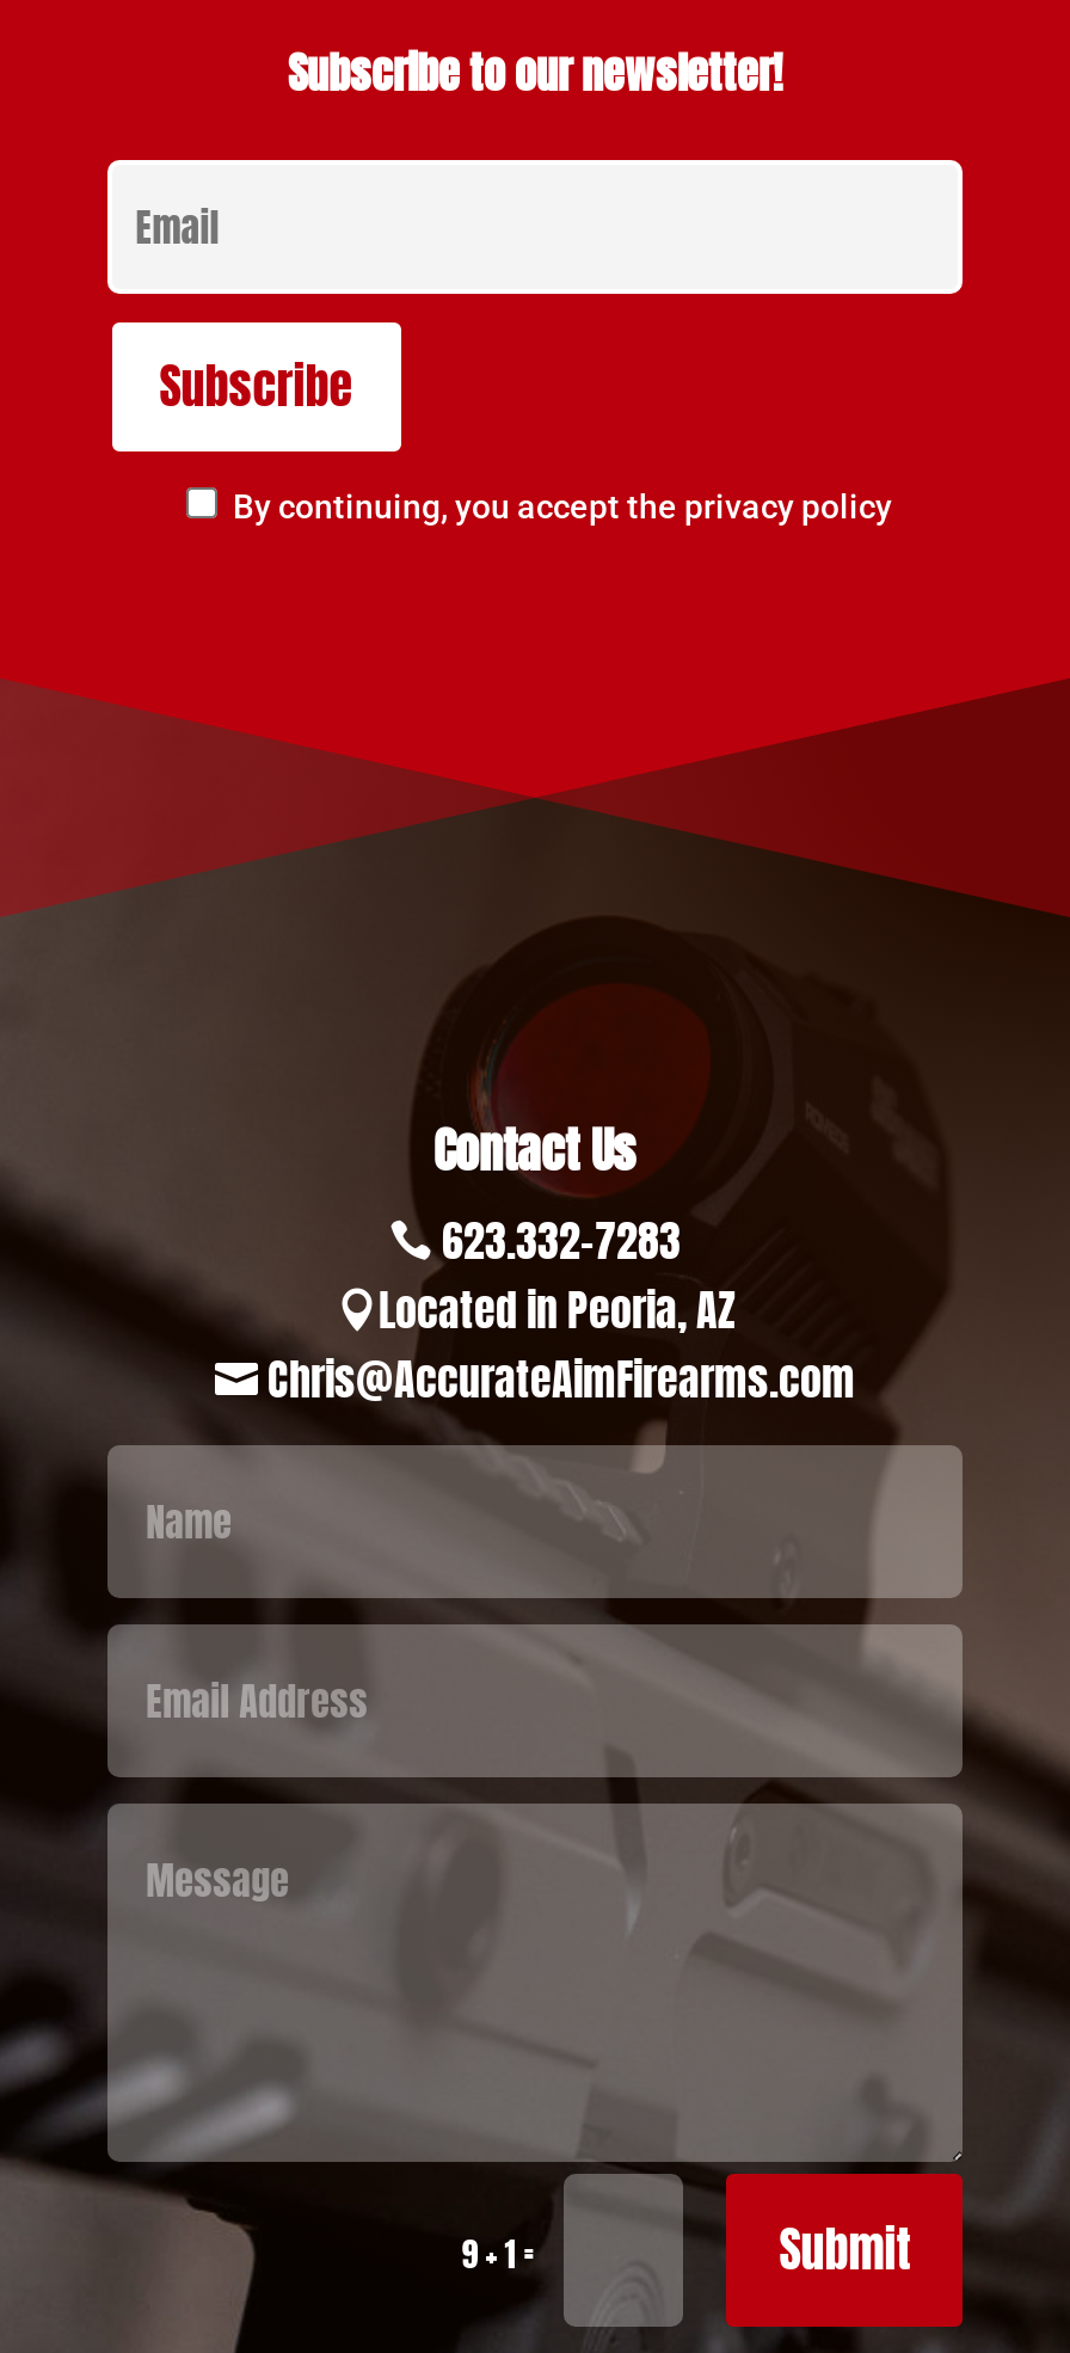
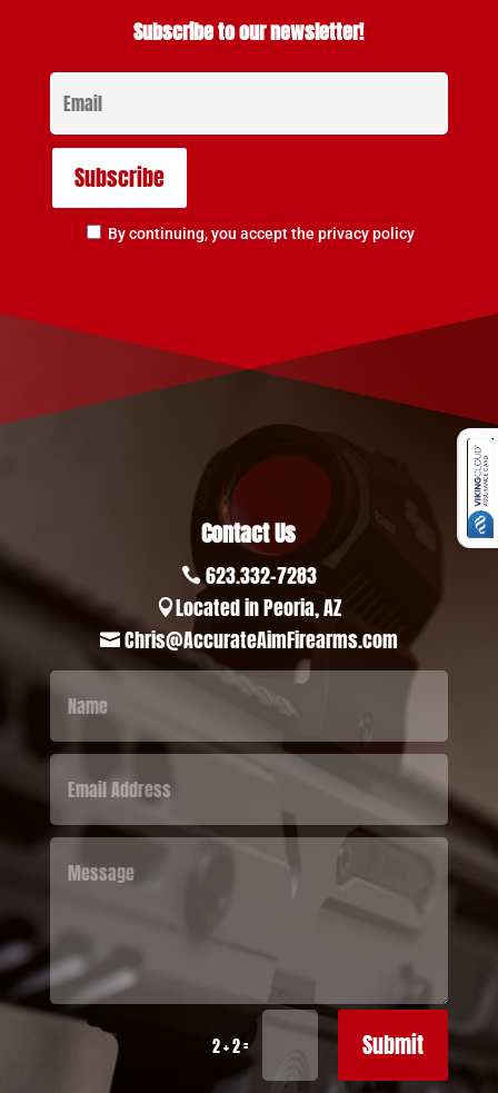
none -> [456,427,495,549] [image]
[461,2229,540,2280] 9 + 1 = -> [213,1035,251,1059] 2 + 2 =

